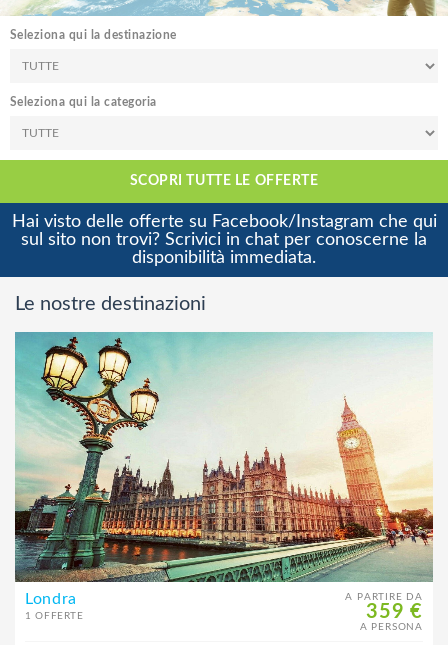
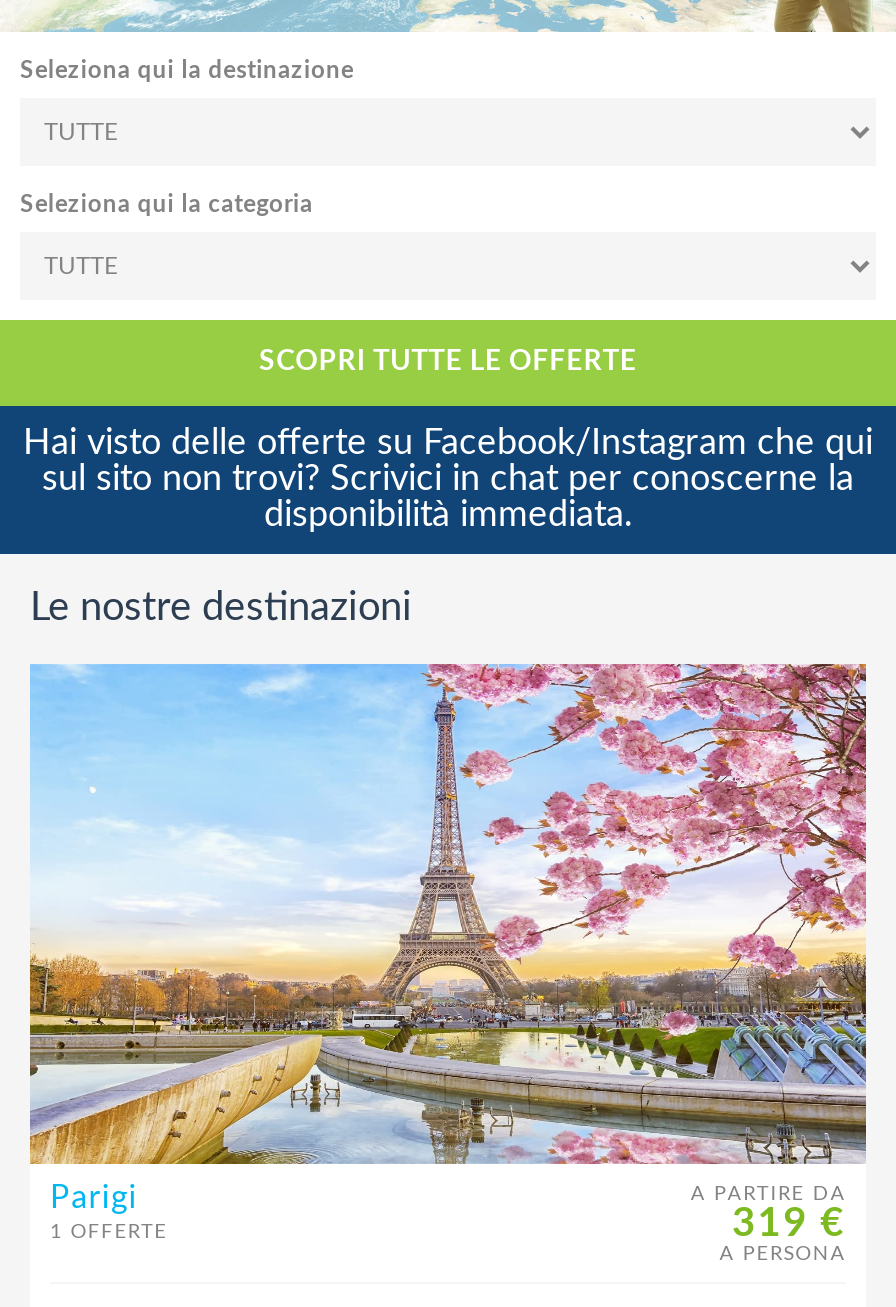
[14,331,434,607] [image] | Londra -> [28,662,868,1214] [image] | Parigi
[366,602,423,622] 359 € -> [732,1204,846,1244] 319 €

